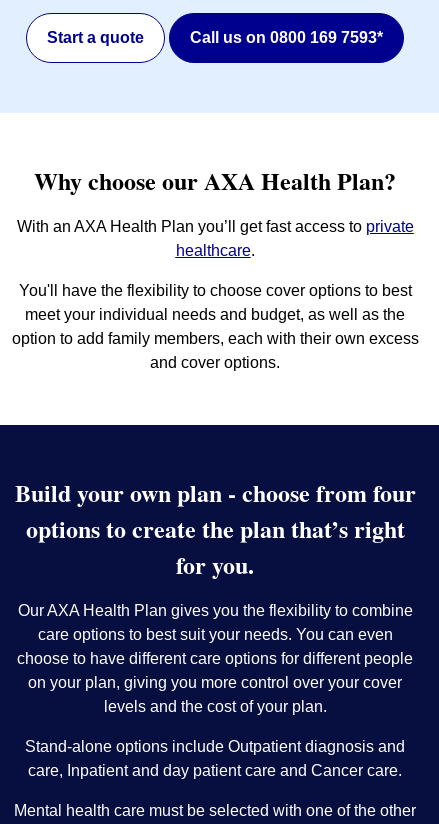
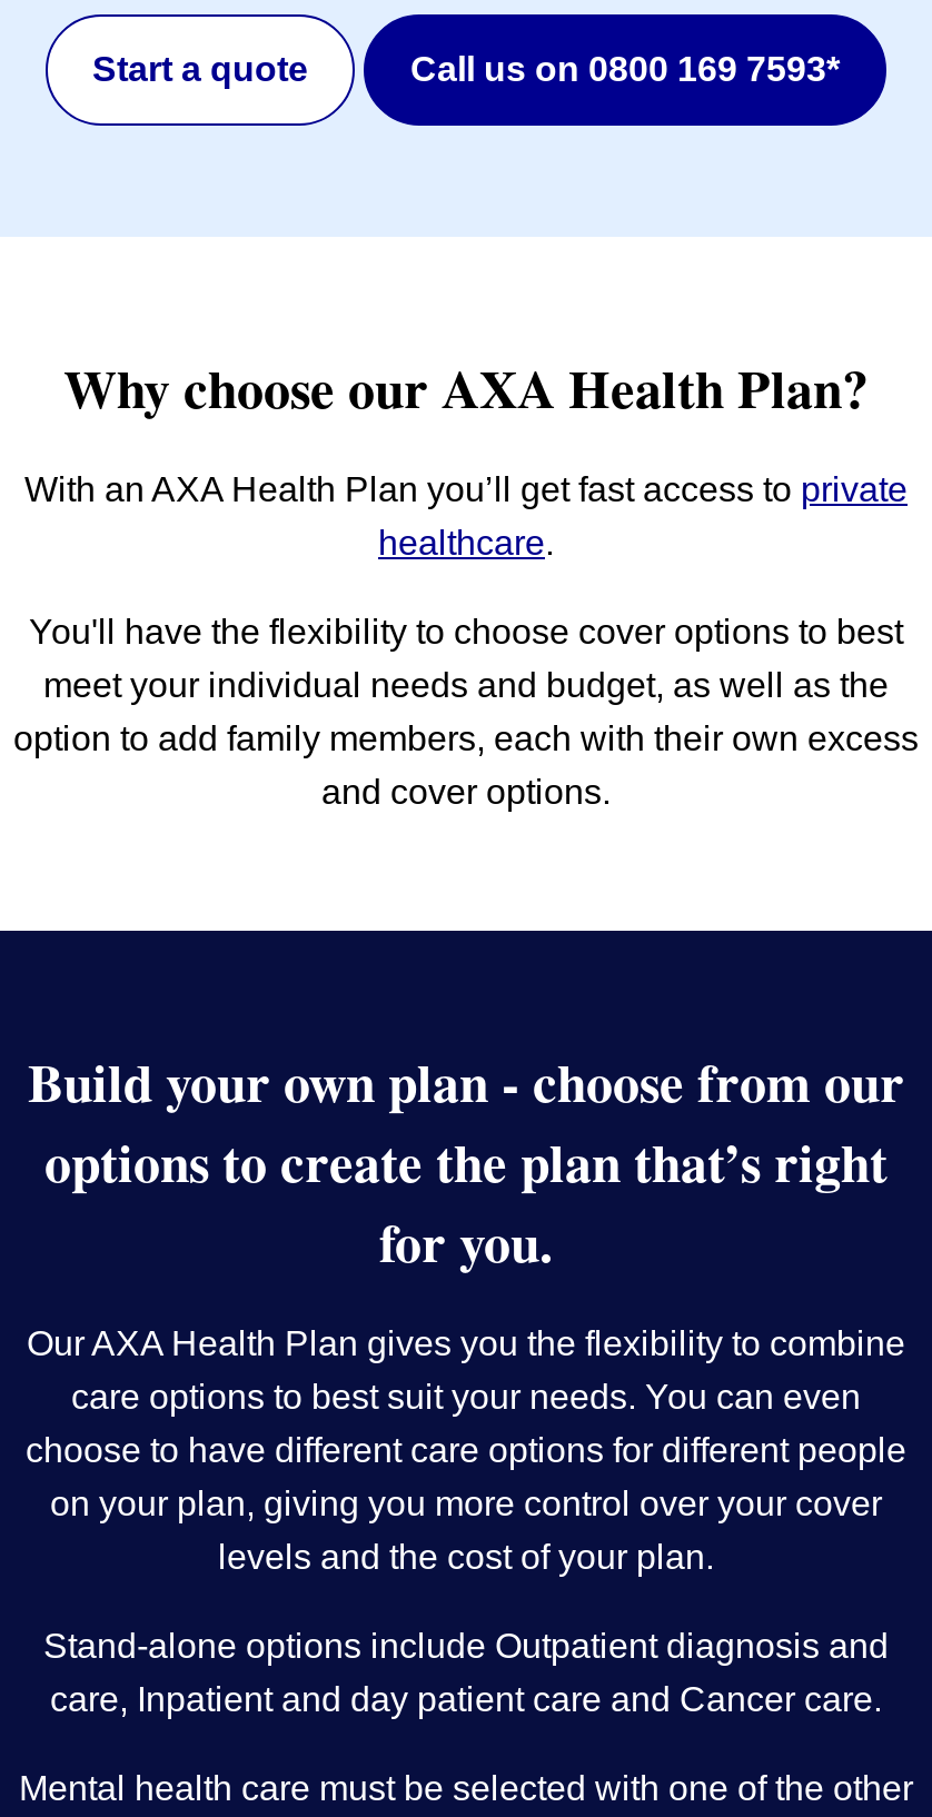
[14,475,415,510] Build your own plan - choose from four -> [28,1042,904,1120] Build your own plan - choose from our

